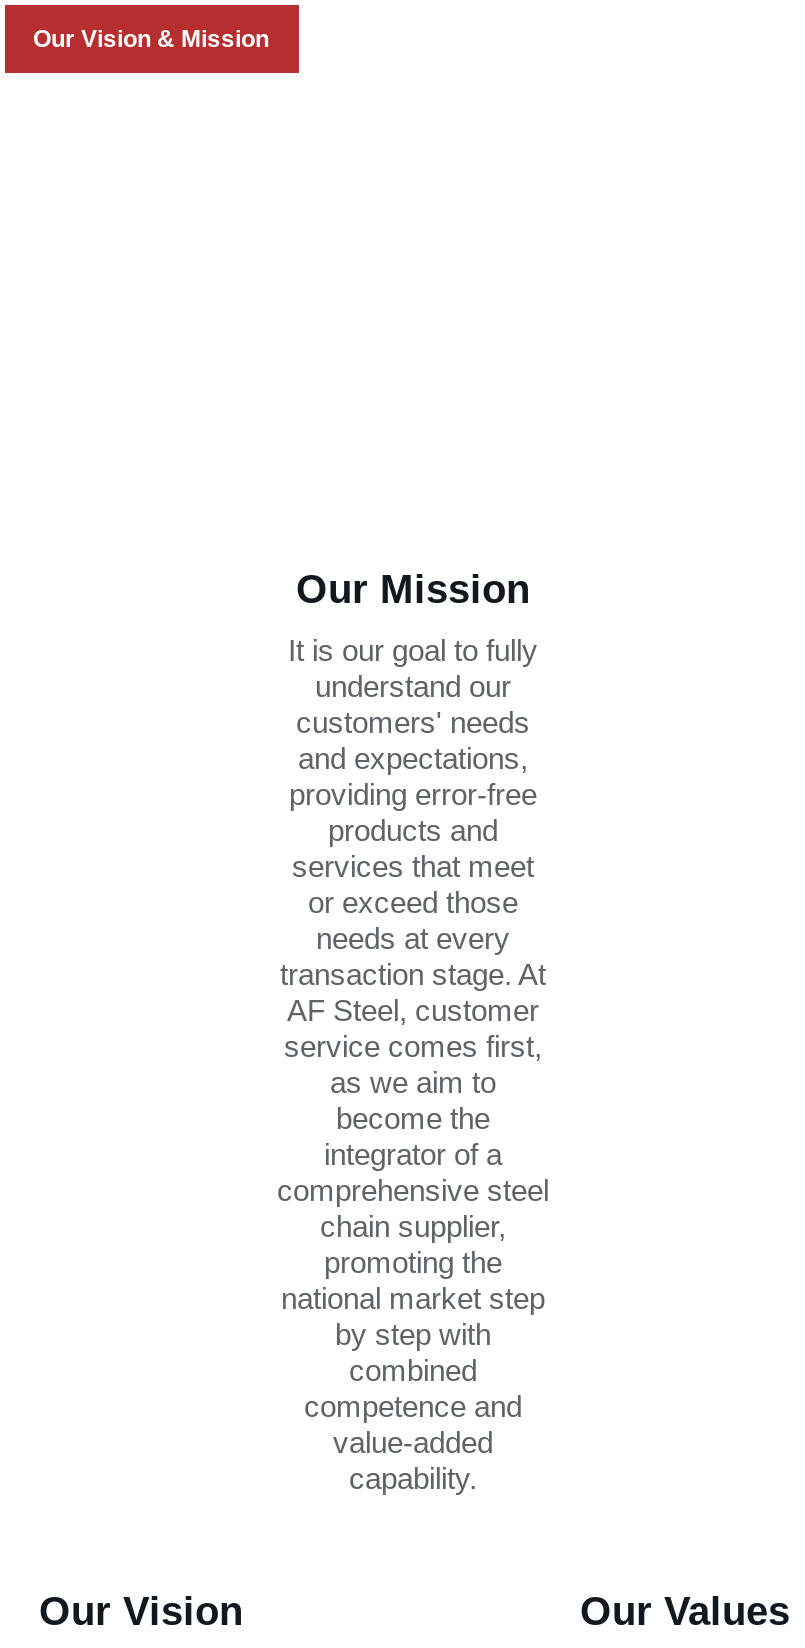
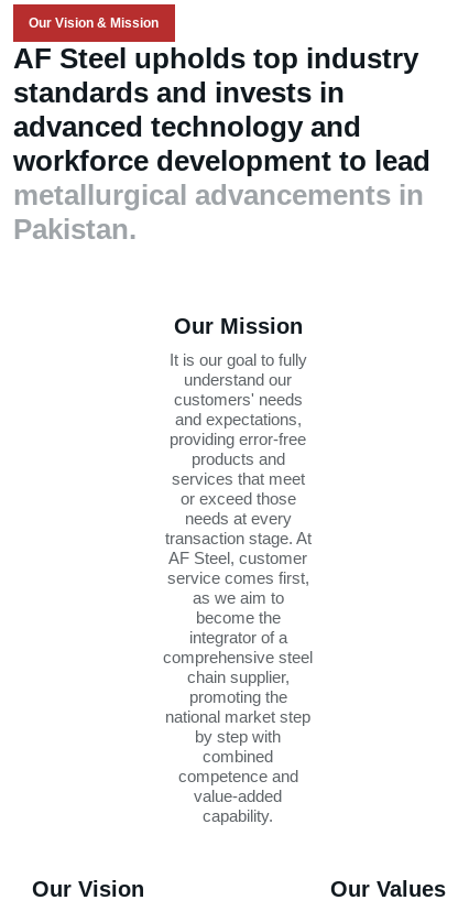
none -> [13,42,430,246] AF Steel upholds top industry | standards and invests in | advanced technology and | workforce development to lead | metallurgical advancements in | Pakistan.

